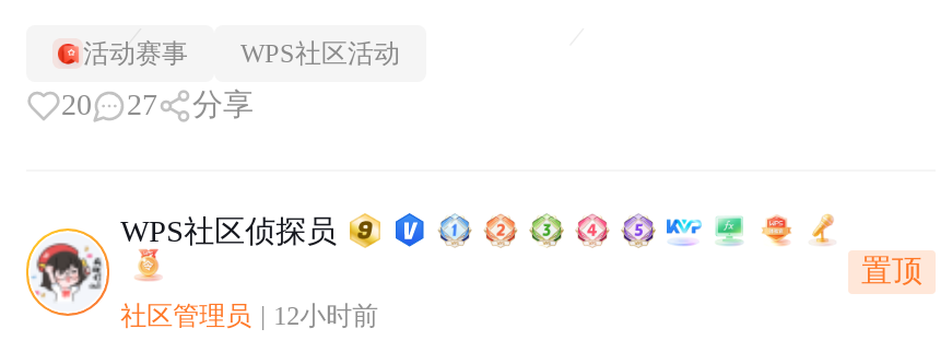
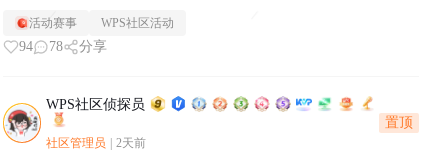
[61,89,92,122] 20 -> [19,39,33,54] 94
[127,89,157,122] 27 -> [49,39,63,54] 78
[120,301,378,332] 社区管理员 12小时前 -> [46,136,146,150] 社区管理员 2天前

